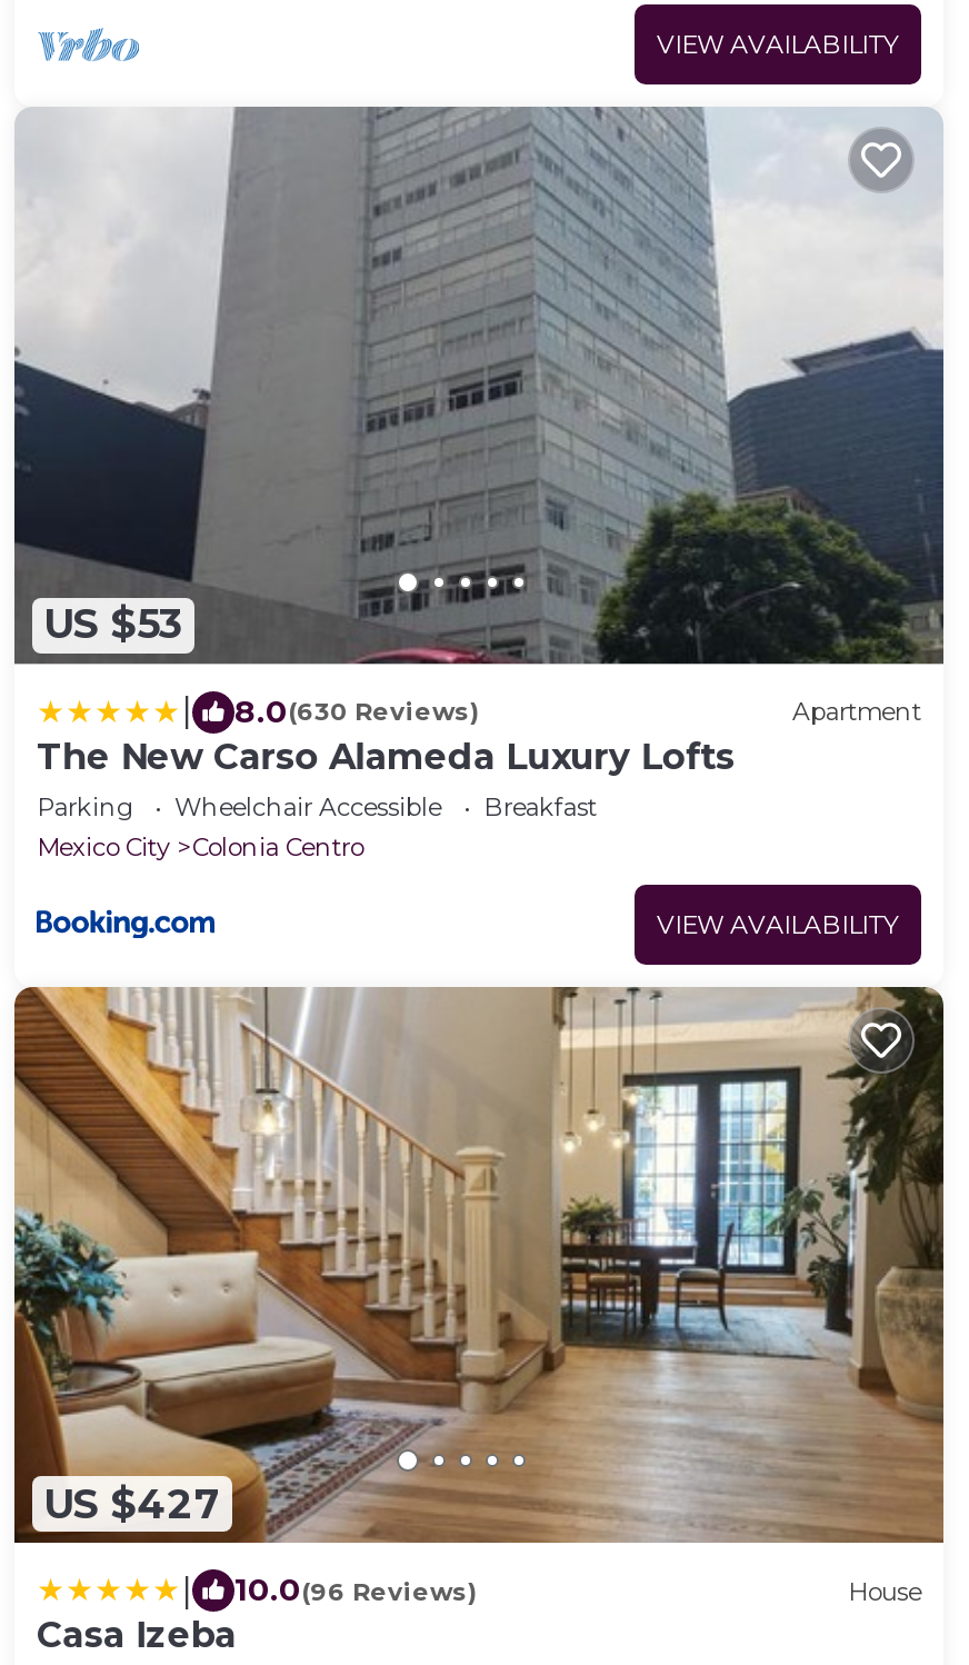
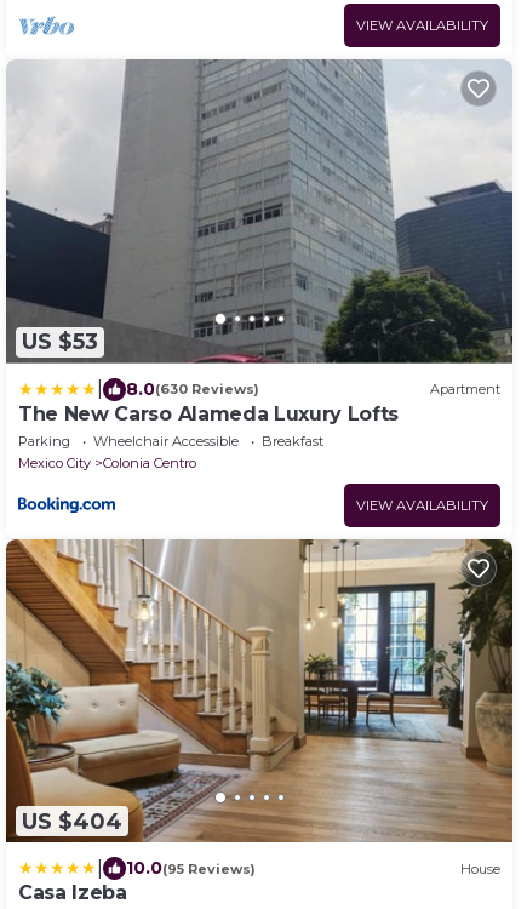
[43,1480,221,1529] US $427 -> [22,808,122,835] US $404
[234,1570,477,1610] 10.0(96 Reviews) -> [126,857,256,879] 10.0(95 Reviews)

